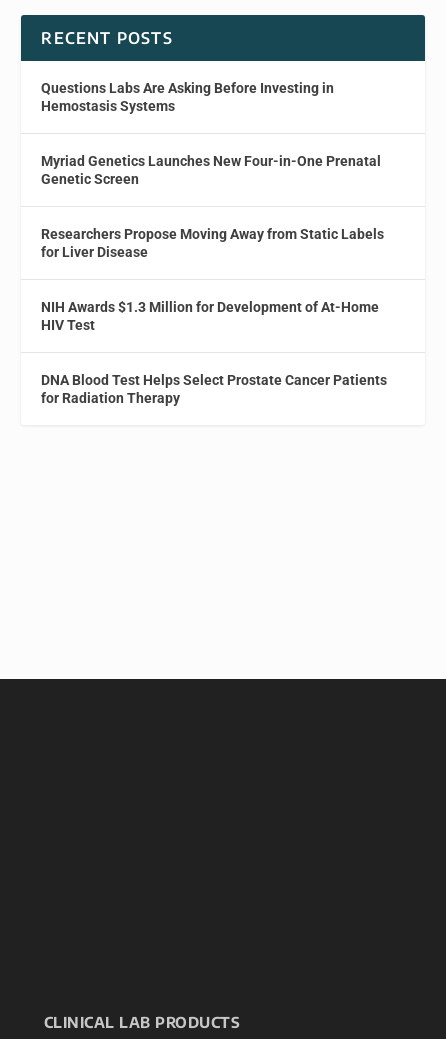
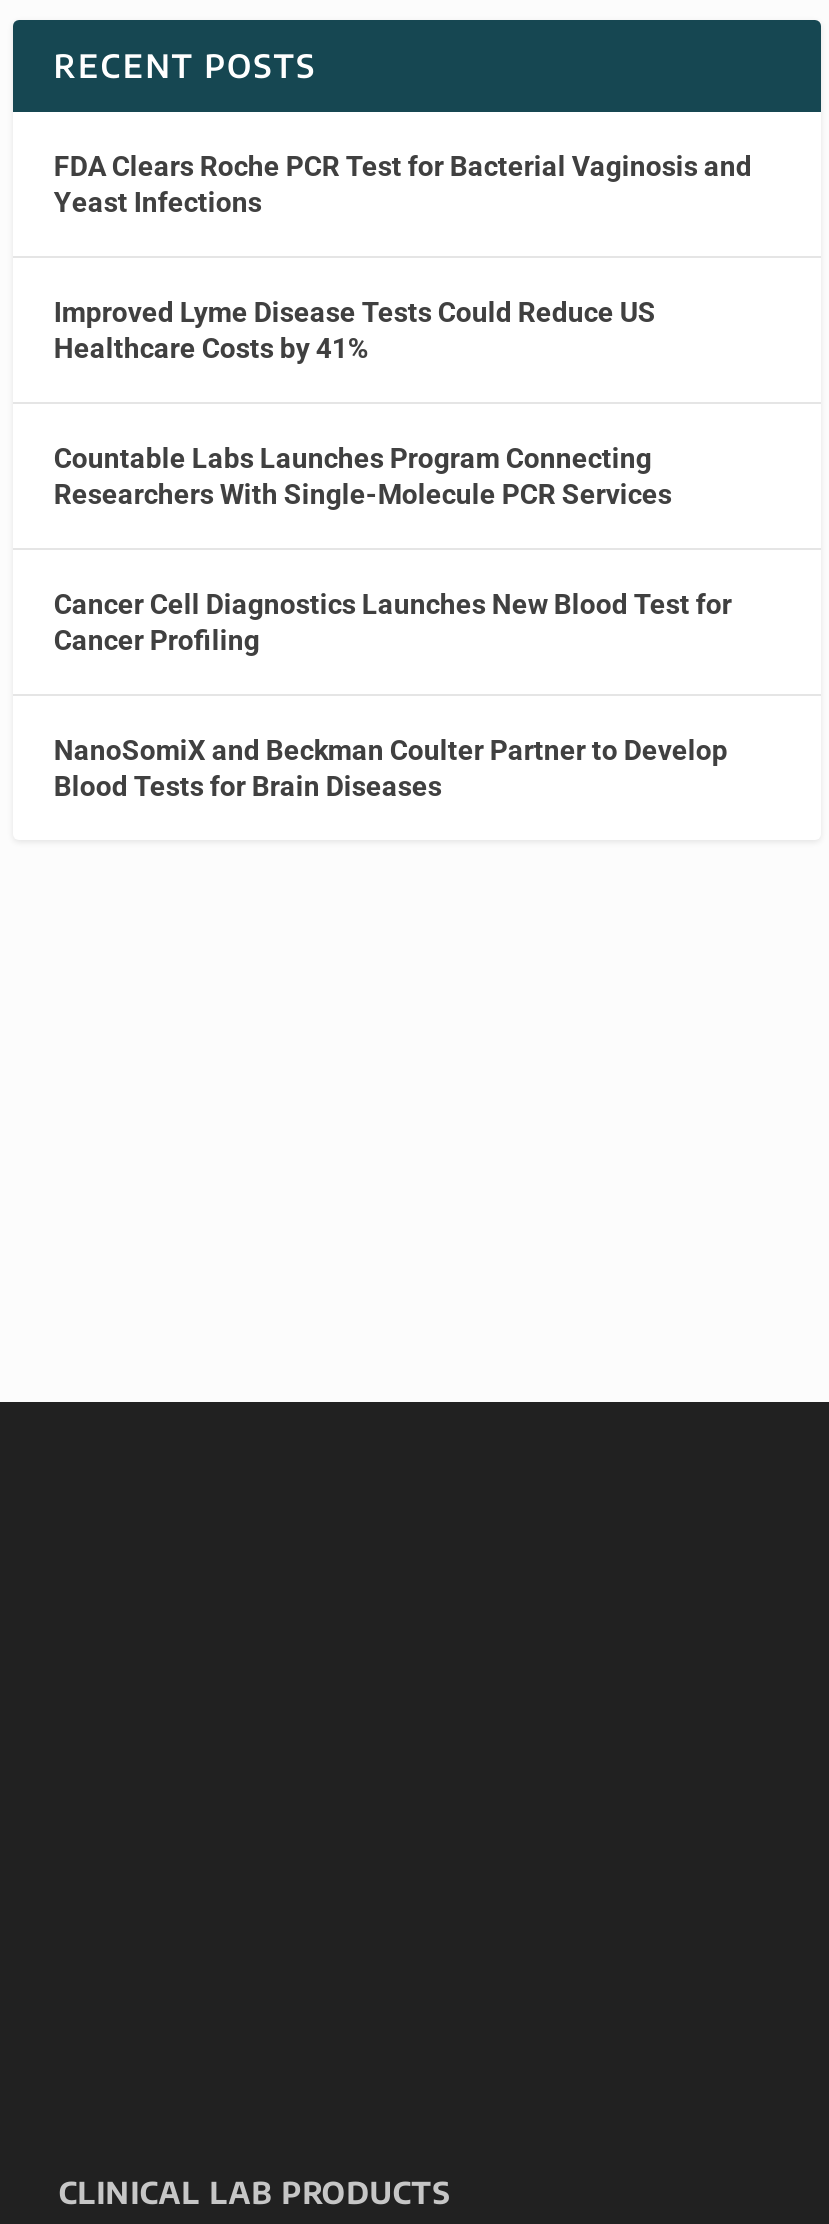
[41,80,334,114] Questions Labs Are Asking Before Investing in | Hemostasis Systems -> [54,149,752,217] FDA Clears Roche PCR Test for Bacterial Vaginosis and | Yeast Infections
[41,153,381,187] Myriad Genetics Launches New Four-in-One Prenatal | Genetic Screen -> [54,295,656,363] Improved Lyme Disease Tests Could Reduce US | Healthcare Costs by 41%
[41,226,384,260] Researchers Propose Moving Away from Static Labels | for Liver Disease -> [54,441,672,509] Countable Labs Launches Program Connecting | Researchers With Single-Molecule PCR Services
[41,299,379,333] NIH Awards $1.3 Million for Development of At-Home | HIV Test -> [54,587,732,655] Cancer Cell Diagnostics Launches New Blood Test for | Cancer Profiling
[41,372,387,406] DNA Blood Test Helps Select Prostate Cancer Patients | for Radiation Therapy -> [54,733,728,801] NanoSomiX and Beckman Coulter Partner to Develop | Blood Tests for Brain Diseases

